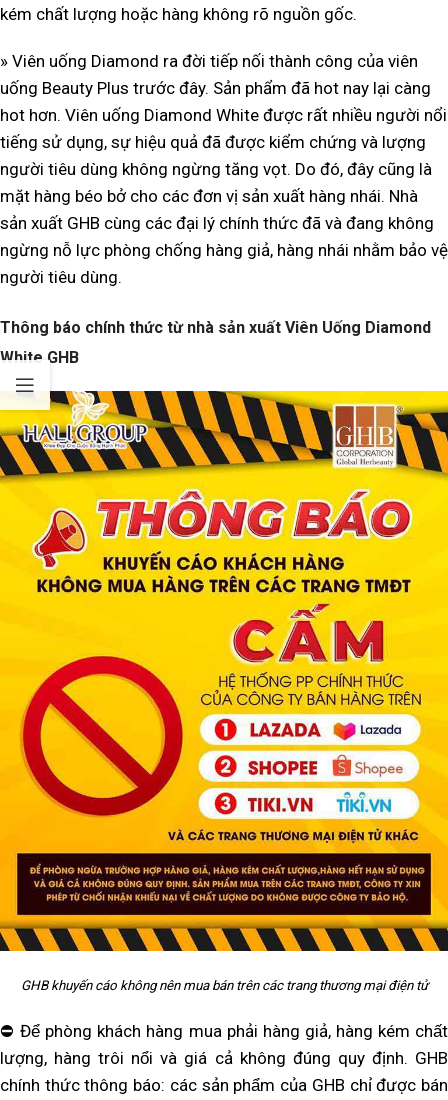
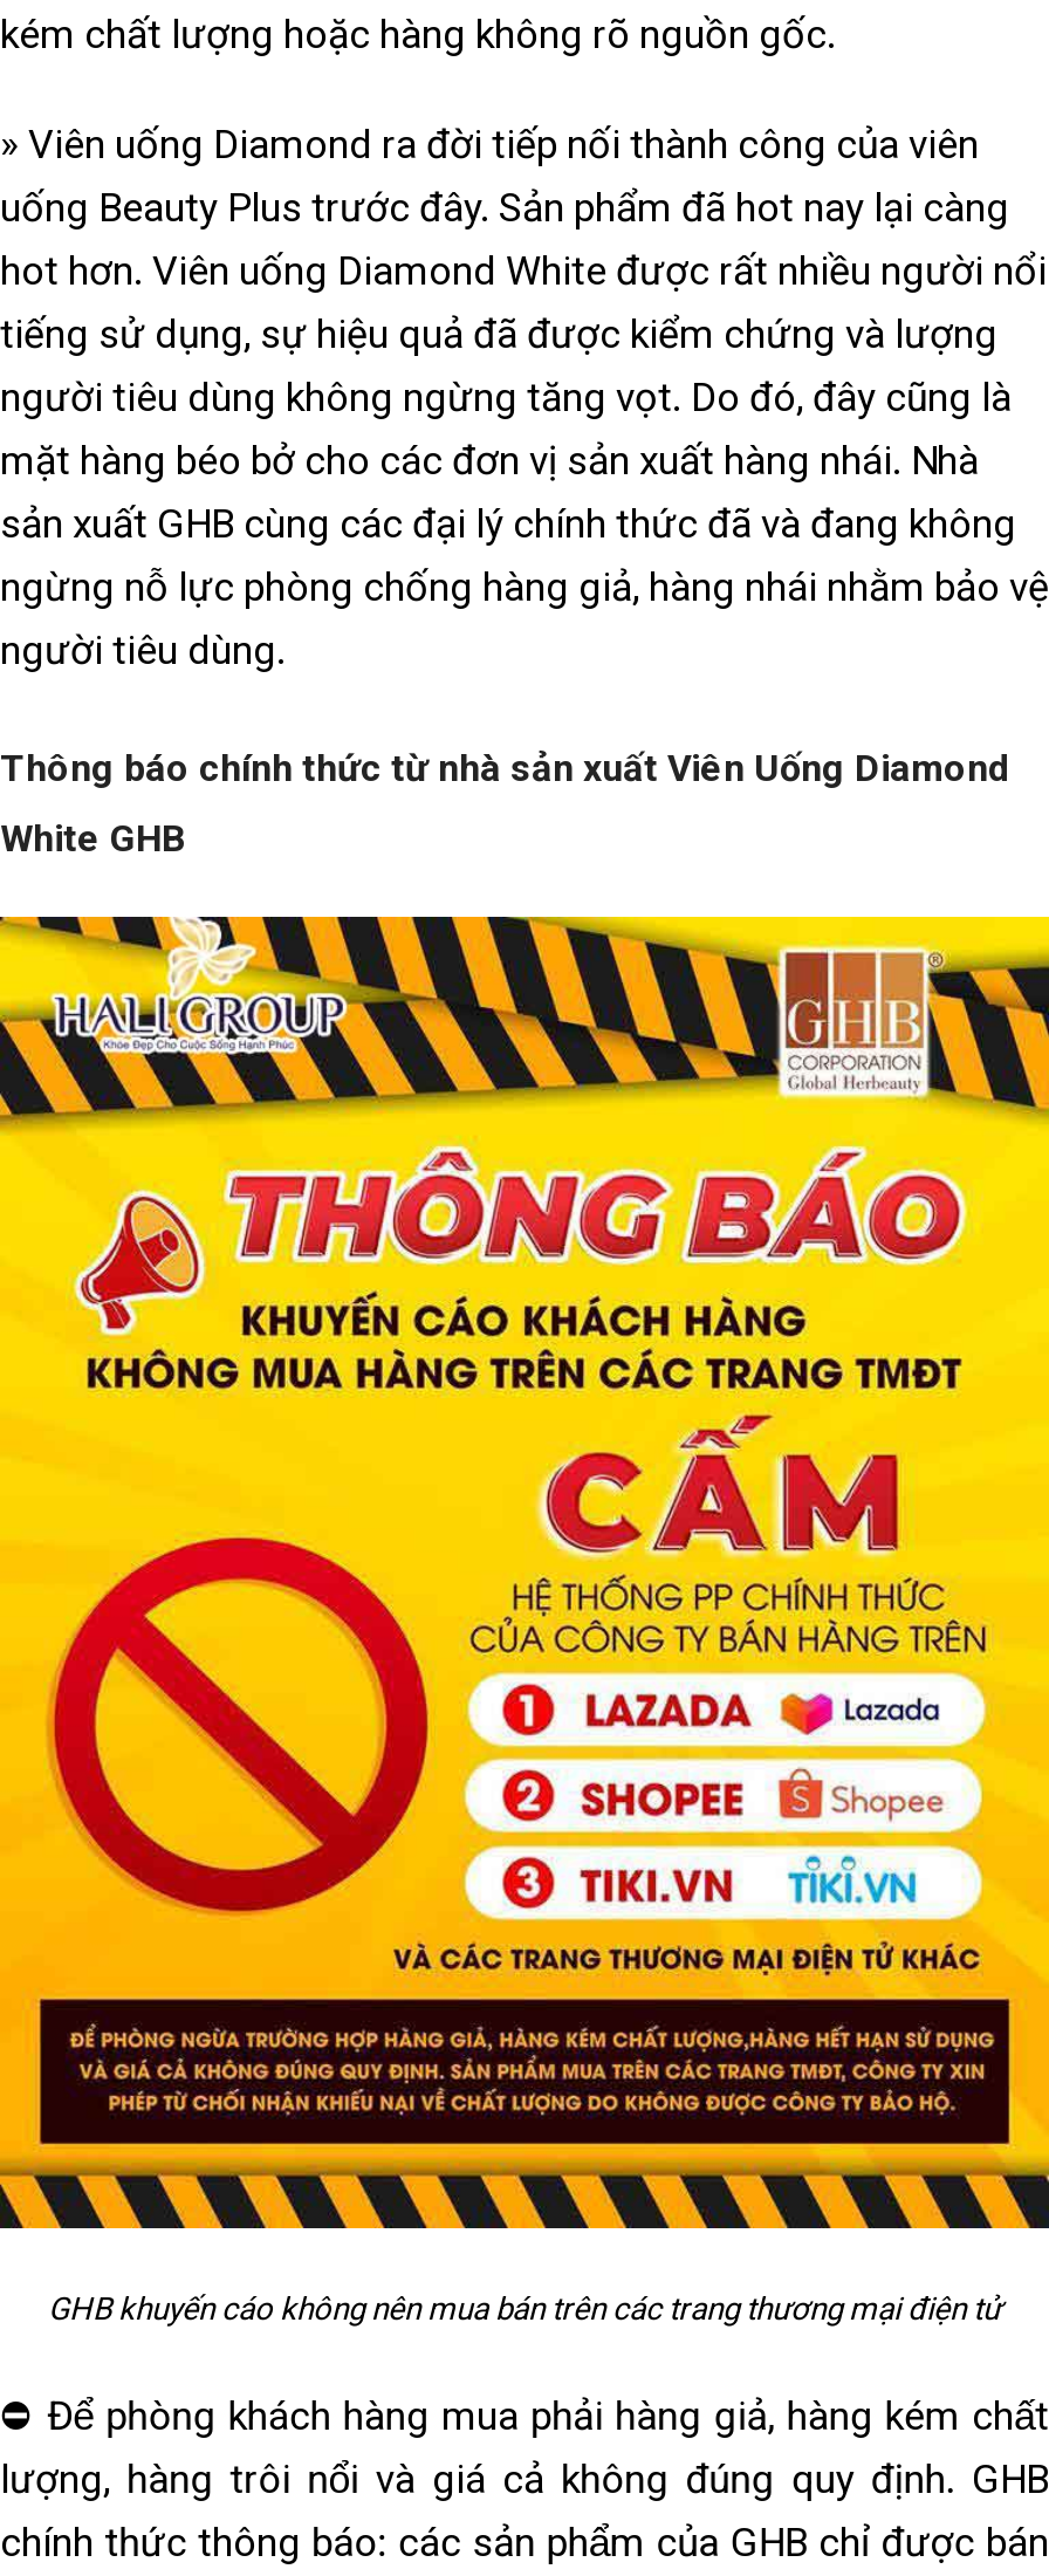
[3,377,53,411] [image] -> [7,885,164,960] [image]

